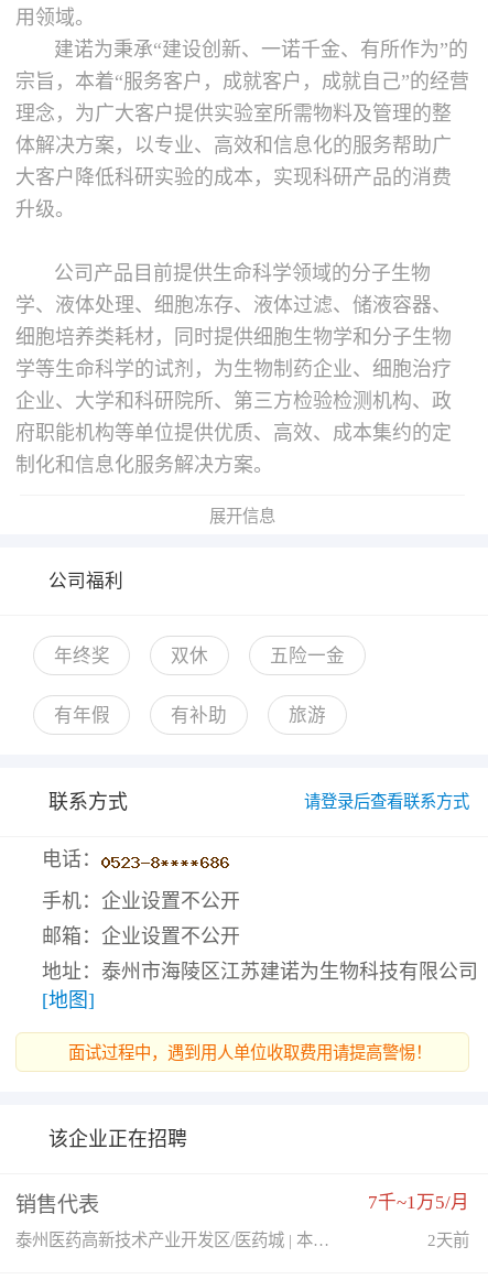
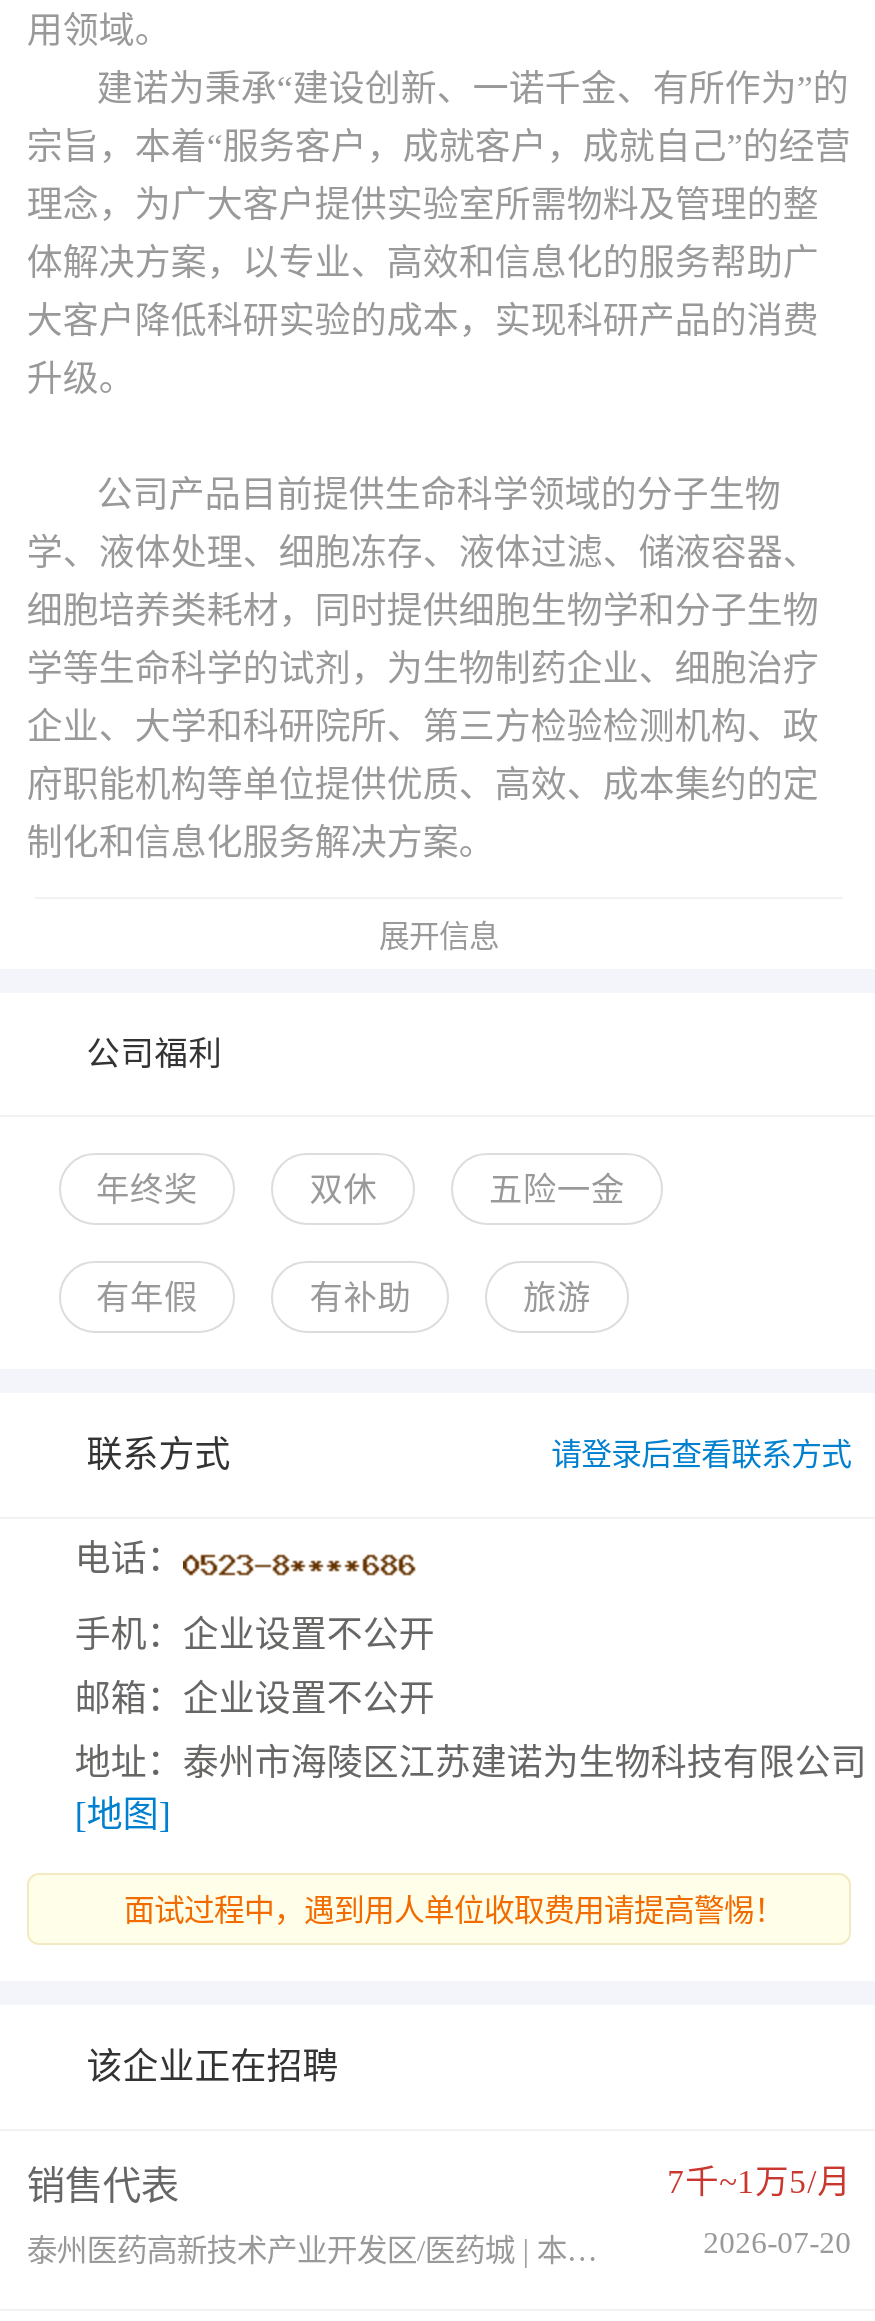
[428,1231,469,1250] 2天前 -> [703,2226,851,2260] 2026-07-20

